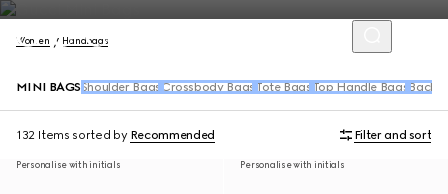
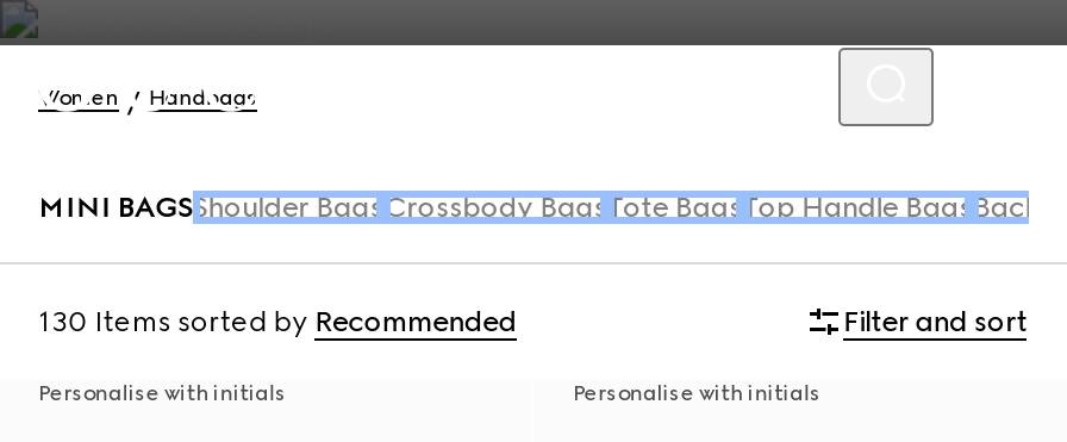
[16,128,215,142] 132 Items sorted by Recommended -> [38,305,516,338] 130 Items sorted by Recommended

